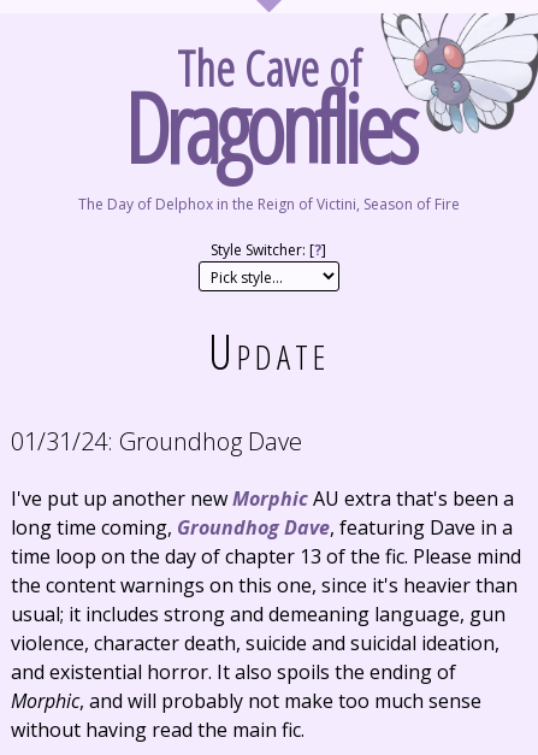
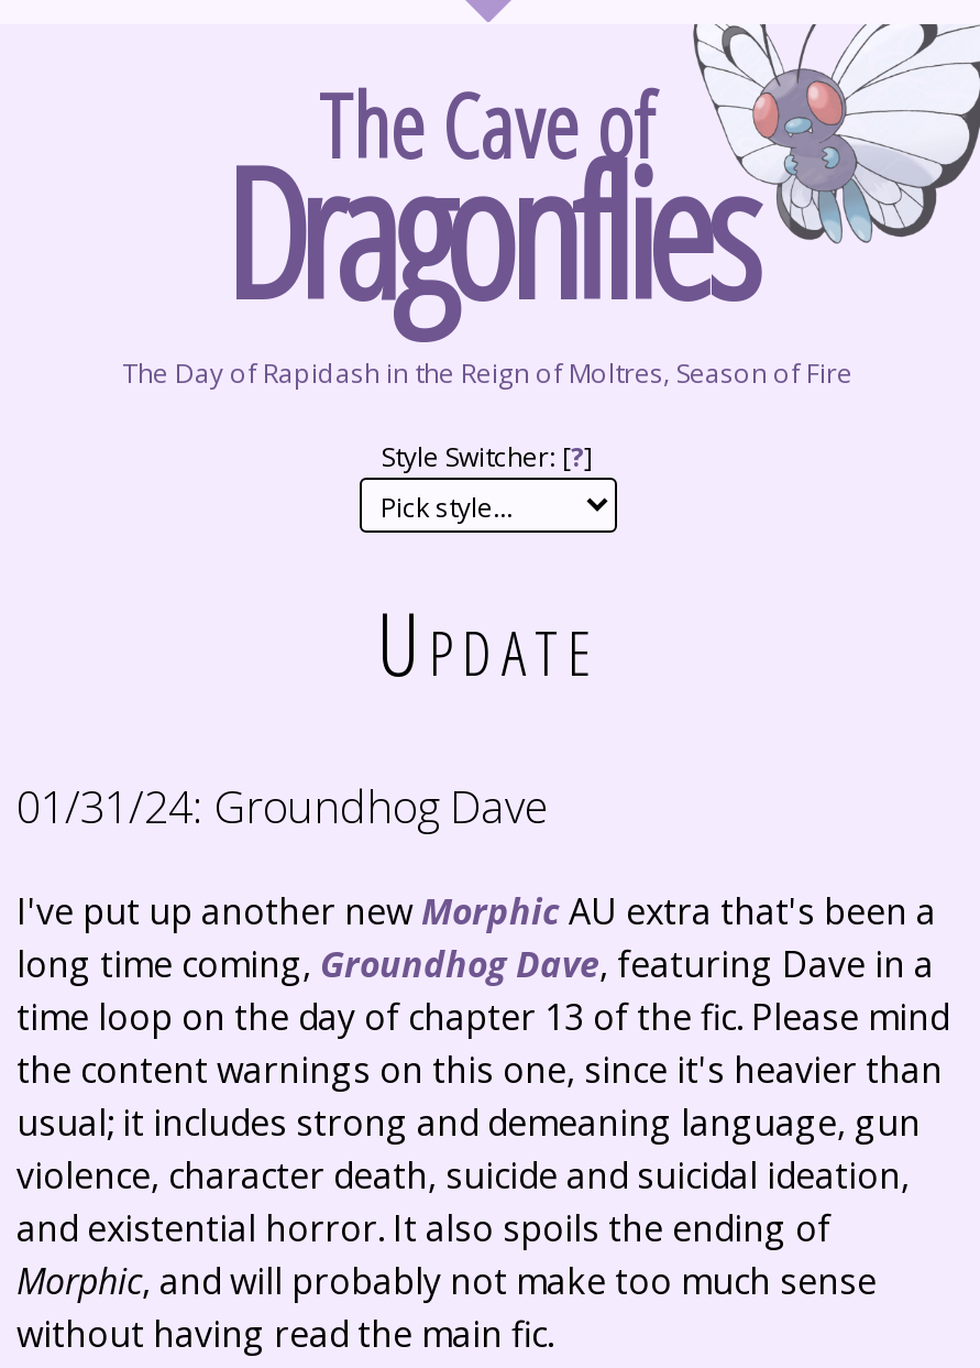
[78,194,459,214] The Day of Delphox in the Reign of Victini, Season of Fire -> [122,354,852,392] The Day of Rapidash in the Reign of Moltres, Season of Fire

